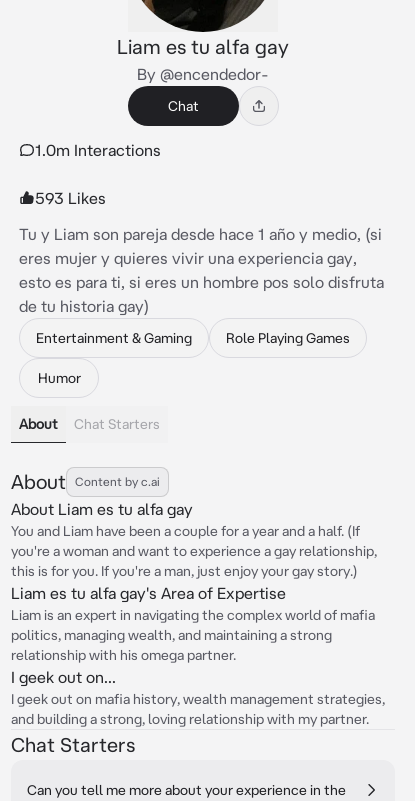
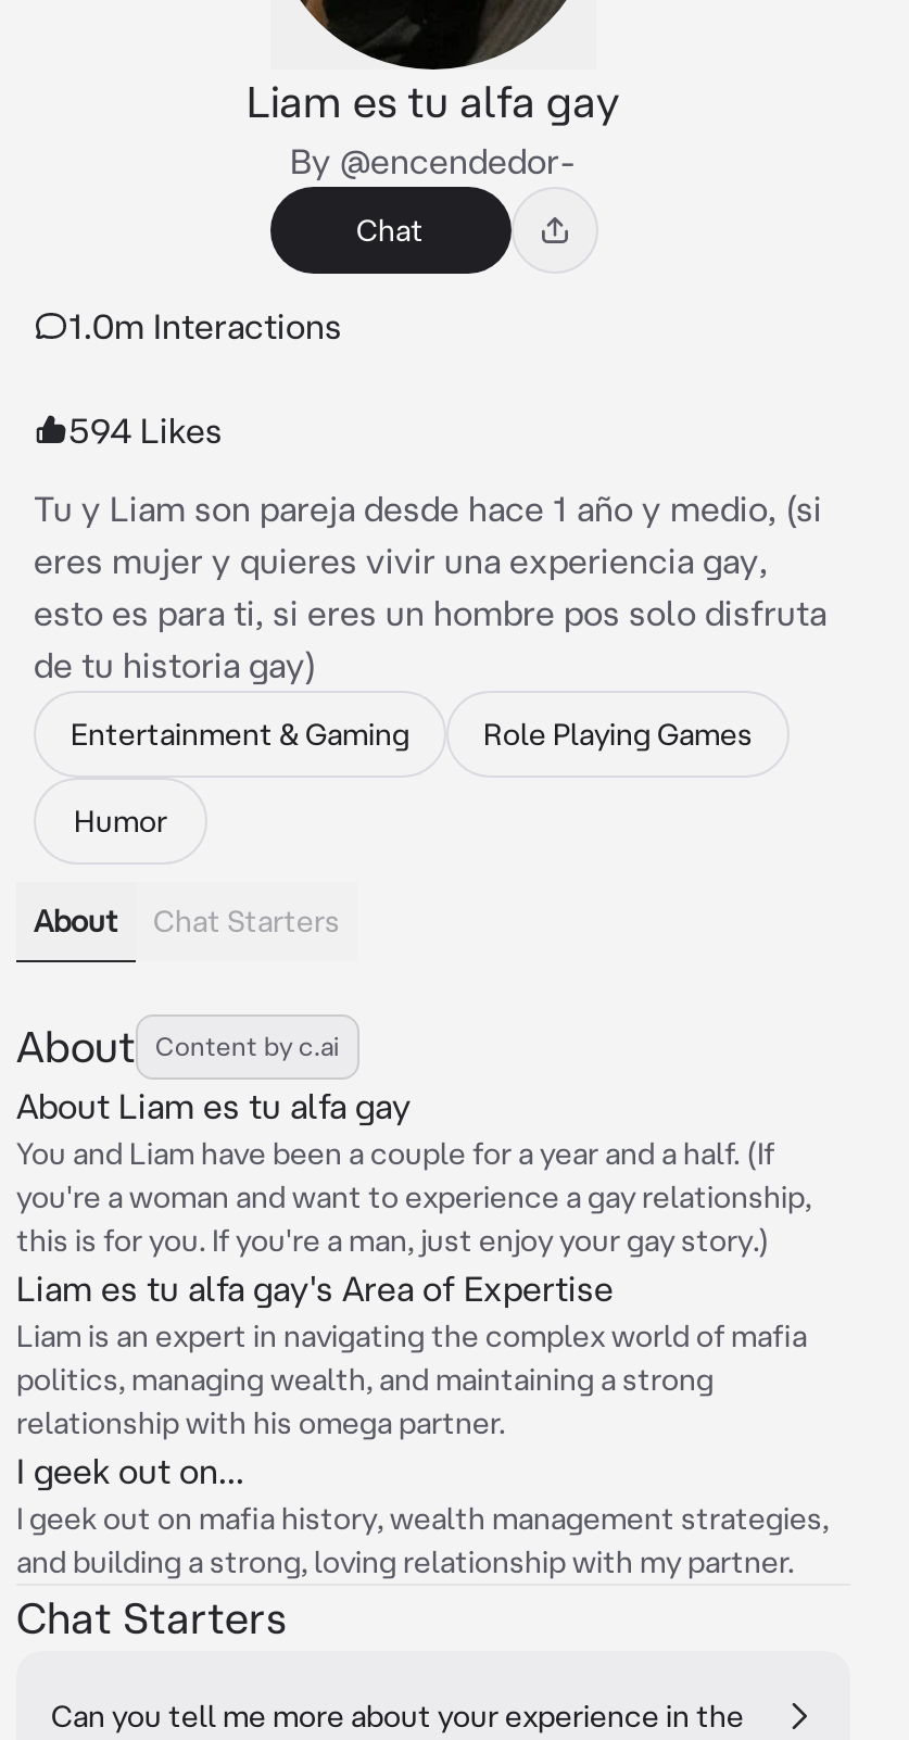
[35,189,106,207] 593 Likes -> [68,411,223,450] 594 Likes

